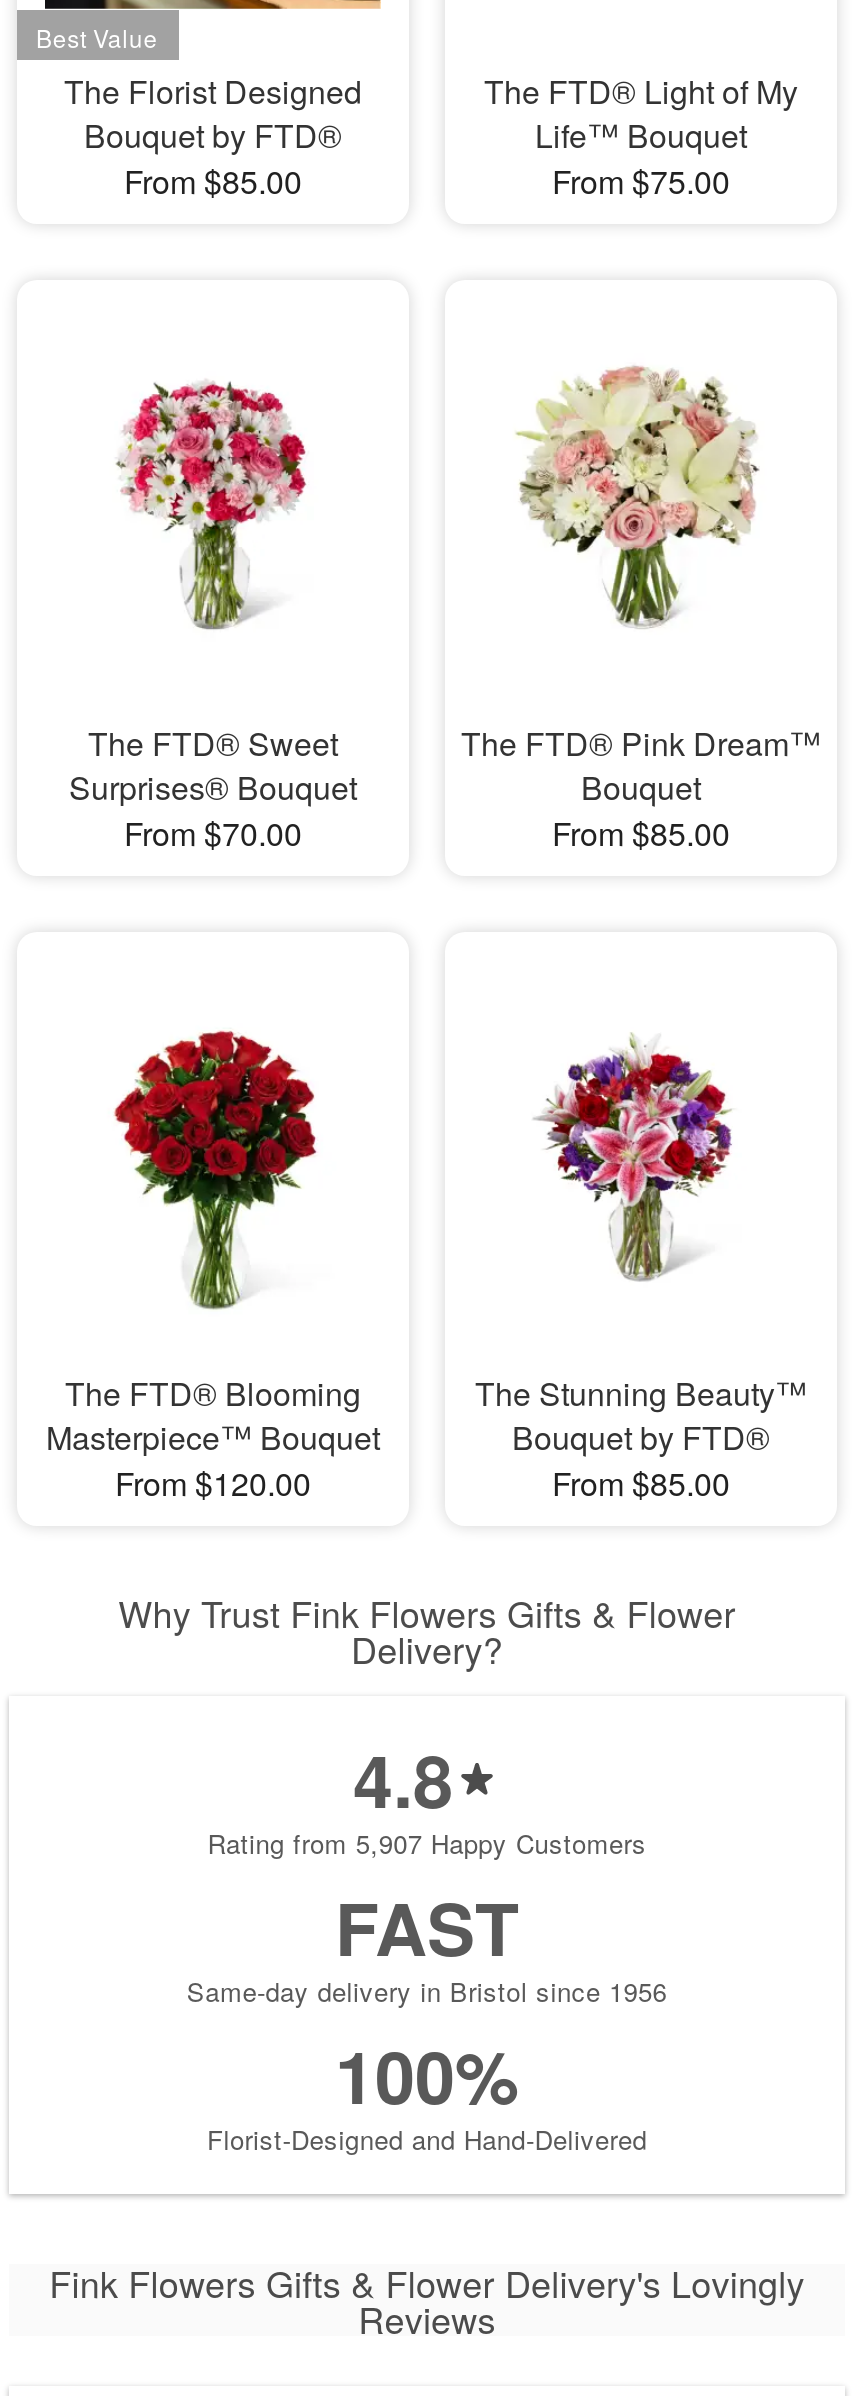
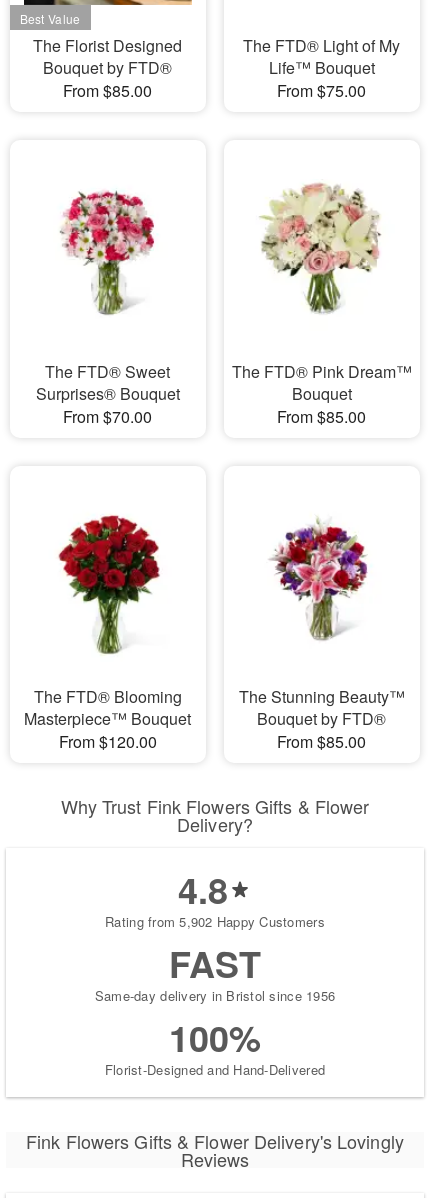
[207,1824,647,1862] Rating from 5,907 Happy Customers -> [105,912,325,931] Rating from 5,902 Happy Customers

